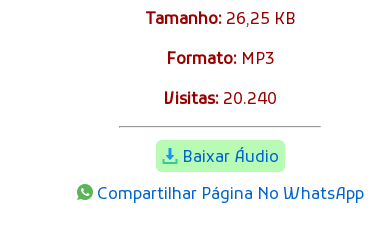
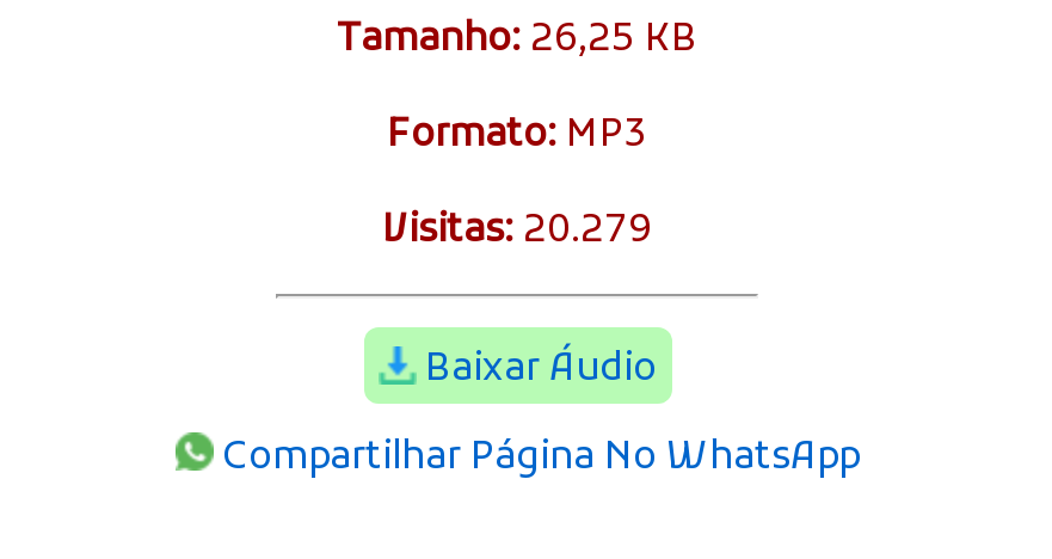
[163,90,276,110] Visitas: 20.240 -> [382,207,652,255] Visitas: 20.279

